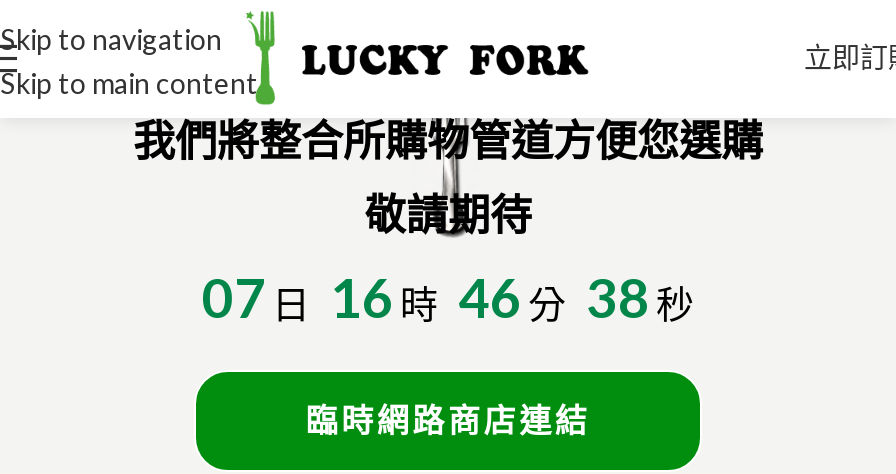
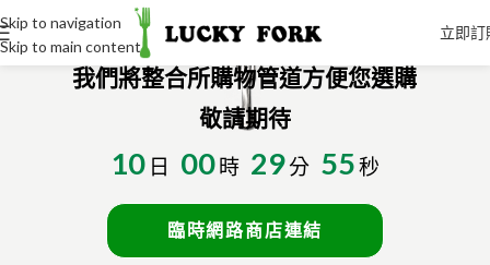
[202,264,694,330] 07 日 16 時 46 分 38 秒 -> [110,145,380,181] 10 日 00 時 29 分 55 秒

